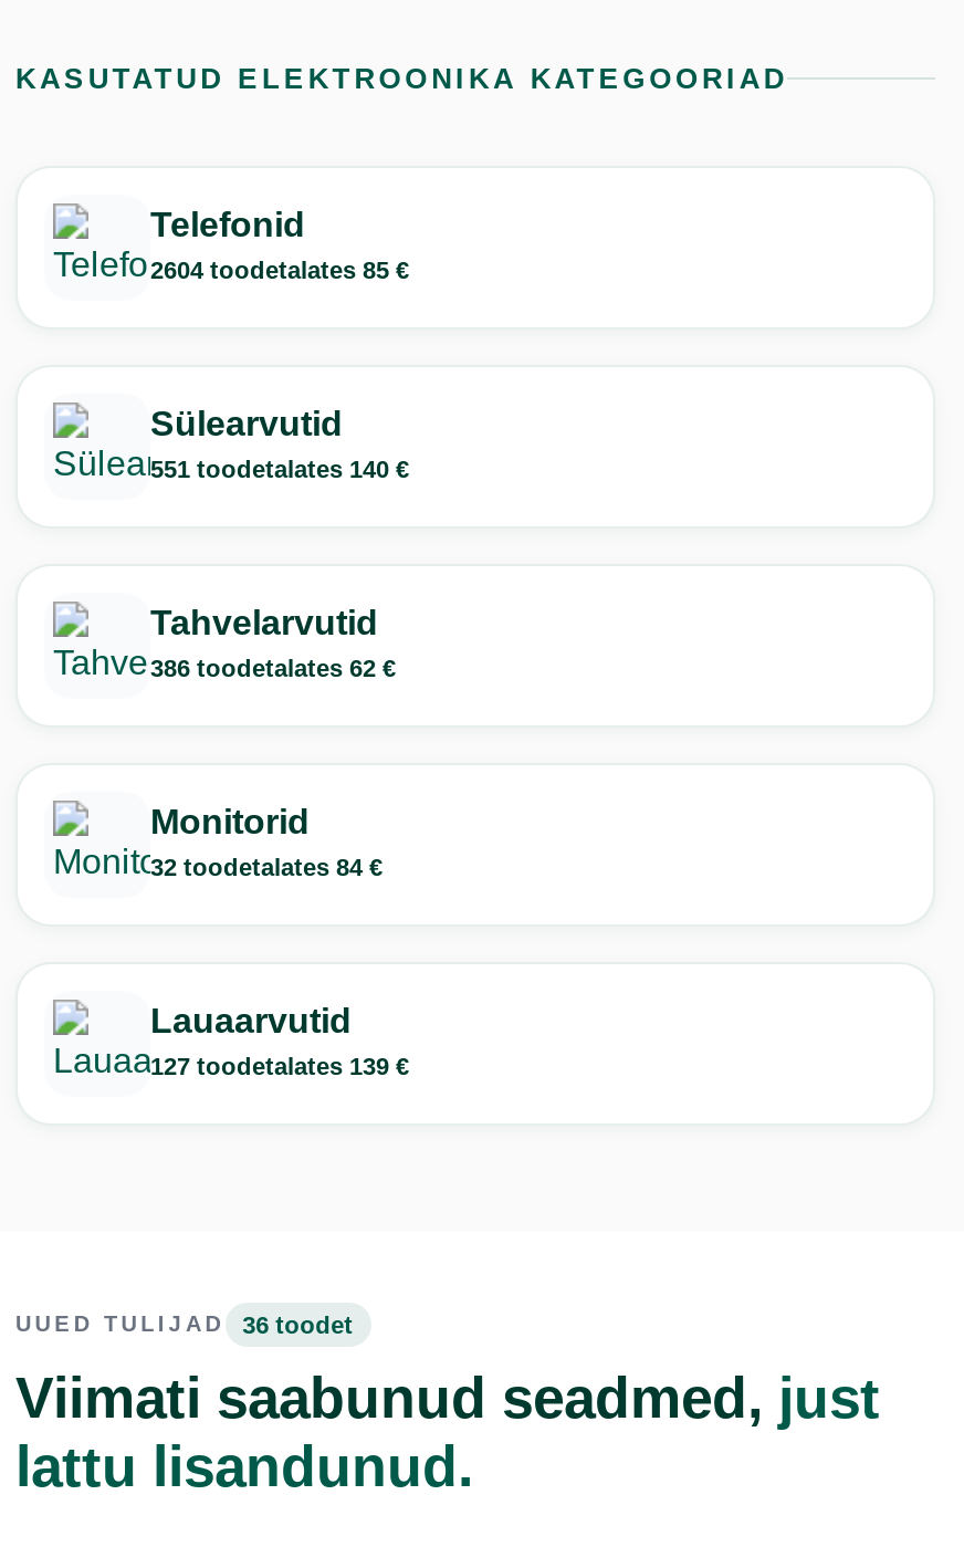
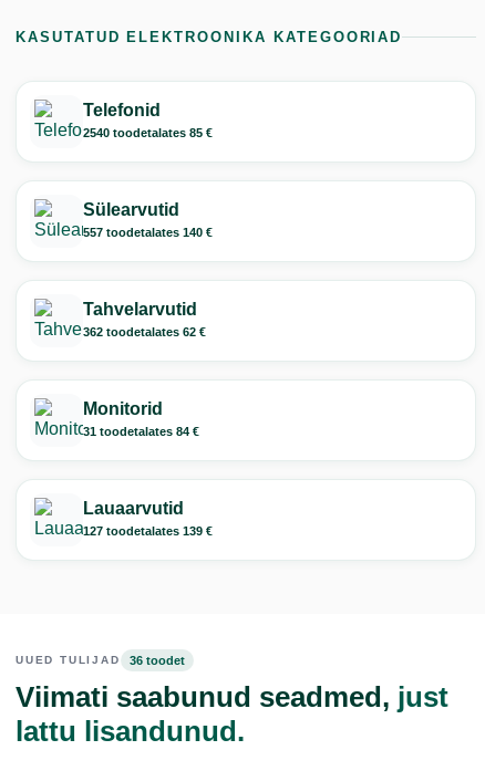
[150,257,409,283] 2604 toodetalates 85 € -> [83,126,213,139] 2540 toodetalates 85 €
[150,456,409,482] 551 toodetalates 140 € -> [83,226,213,239] 557 toodetalates 140 €
[150,655,396,681] 386 toodetalates 62 € -> [83,325,206,338] 362 toodetalates 62 €
[150,854,383,880] 32 toodetalates 84 € -> [83,425,199,438] 31 toodetalates 84 €

